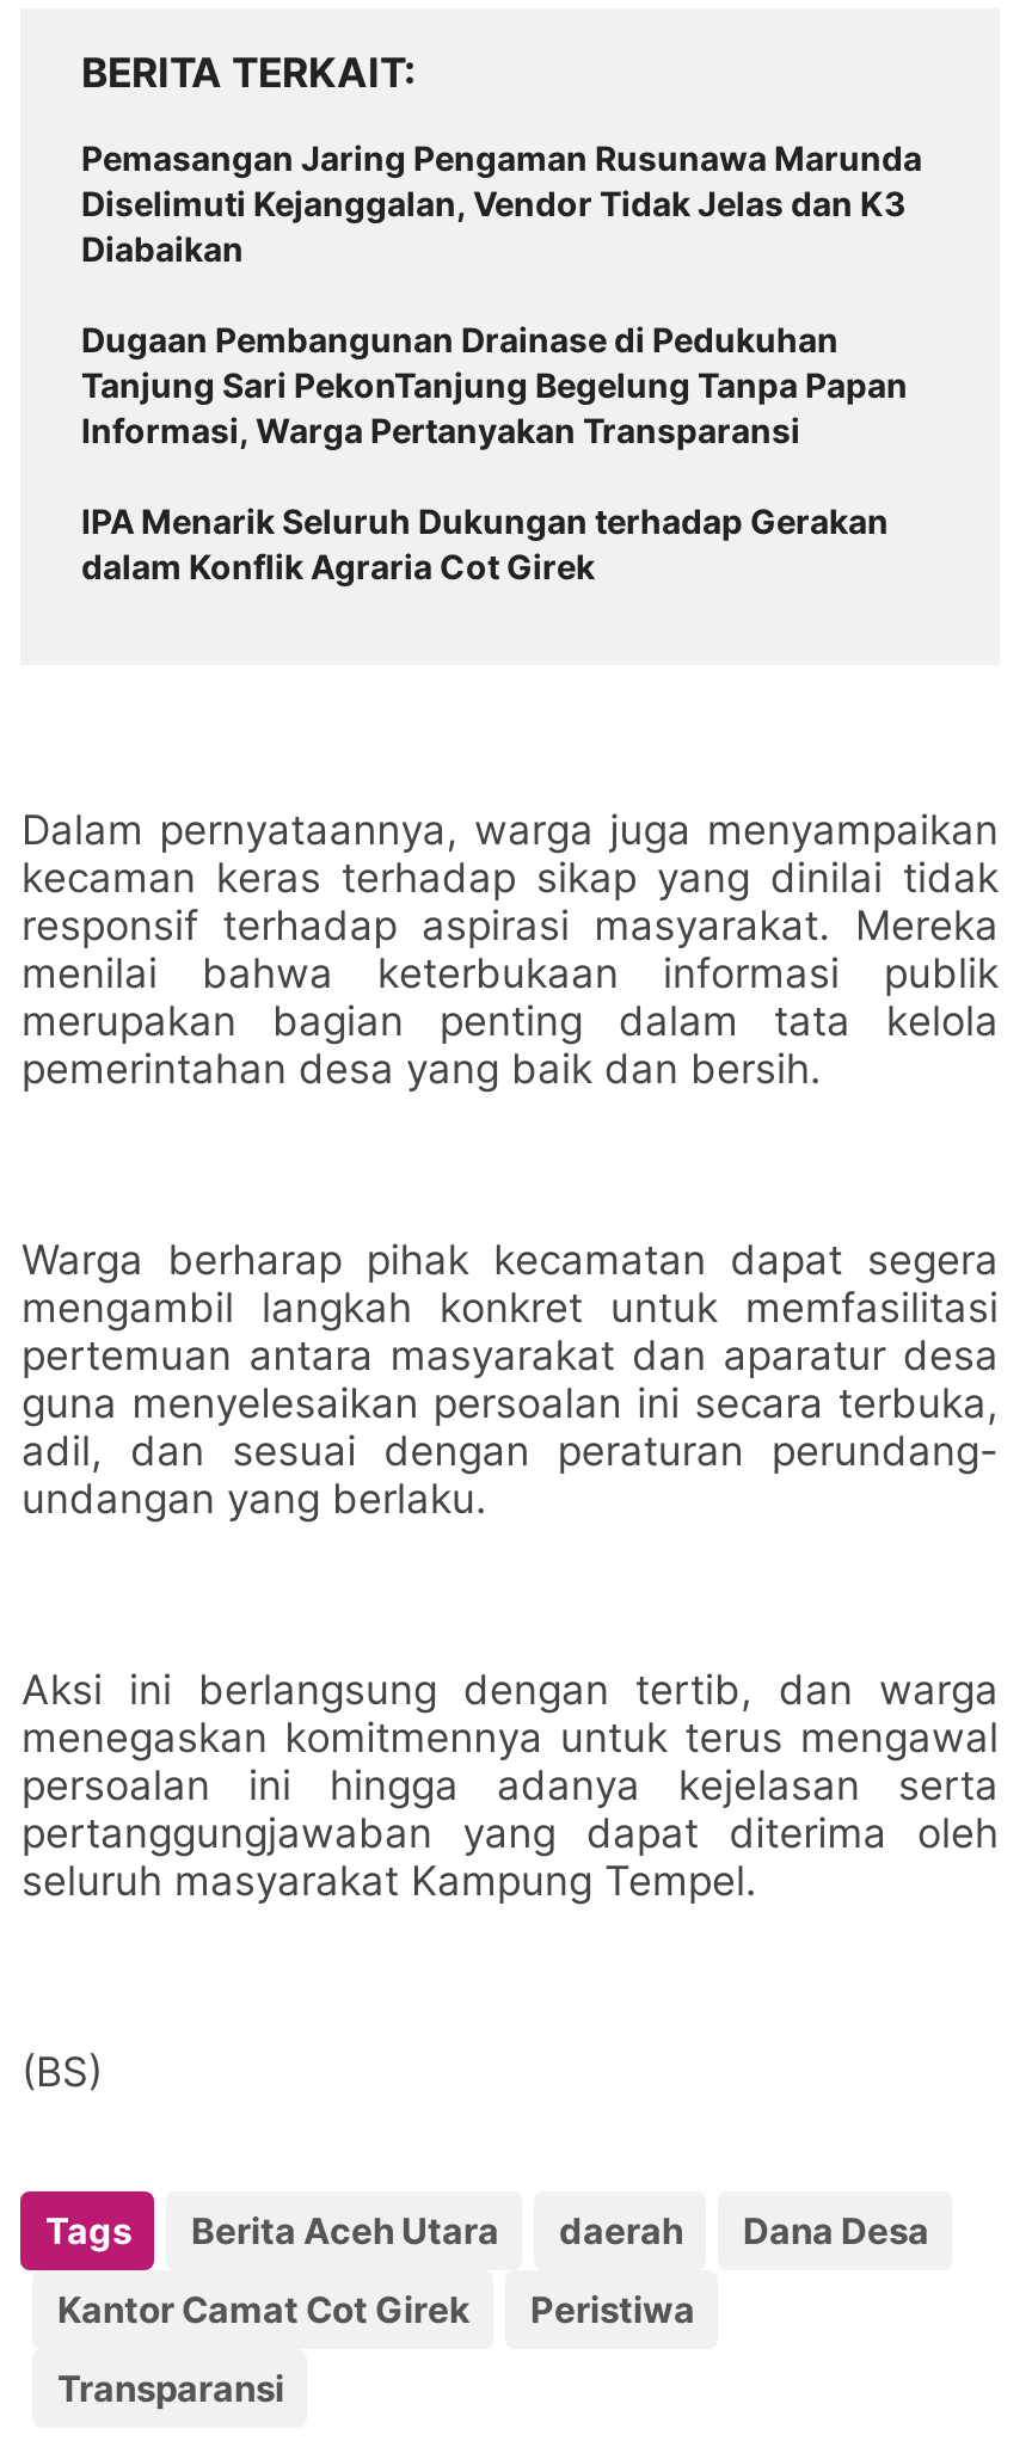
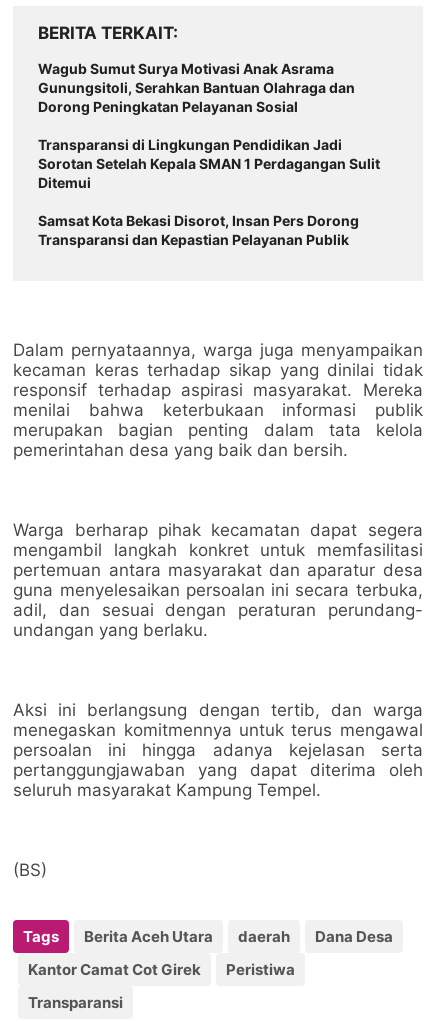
[81,139,922,270] Pemasangan Jaring Pengaman Rusunawa Marunda | Diselimuti Kejanggalan, Vendor Tidak Jelas dan K3 | Diabaikan -> [38,60,355,115] Wagub Sumut Surya Motivasi Anak Asrama | Gunungsitoli, Serahkan Bantuan Olahraga dan | Dorong Peningkatan Pelayanan Sosial
[81,320,908,451] Dugaan Pembangunan Drainase di Pedukuhan | Tanjung Sari PekonTanjung Begelung Tanpa Papan | Informasi, Warga Pertanyakan Transparansi -> [38,136,380,191] Transparansi di Lingkungan Pendidikan Jadi | Sorotan Setelah Kepala SMAN 1 Perdagangan Sulit | Ditemui
[81,502,889,588] IPA Menarik Seluruh Dukungan terhadap Gerakan | dalam Konflik Agraria Cot Girek -> [38,212,359,248] Samsat Kota Bekasi Disorot, Insan Pers Dorong | Transparansi dan Kepastian Pelayanan Publik

